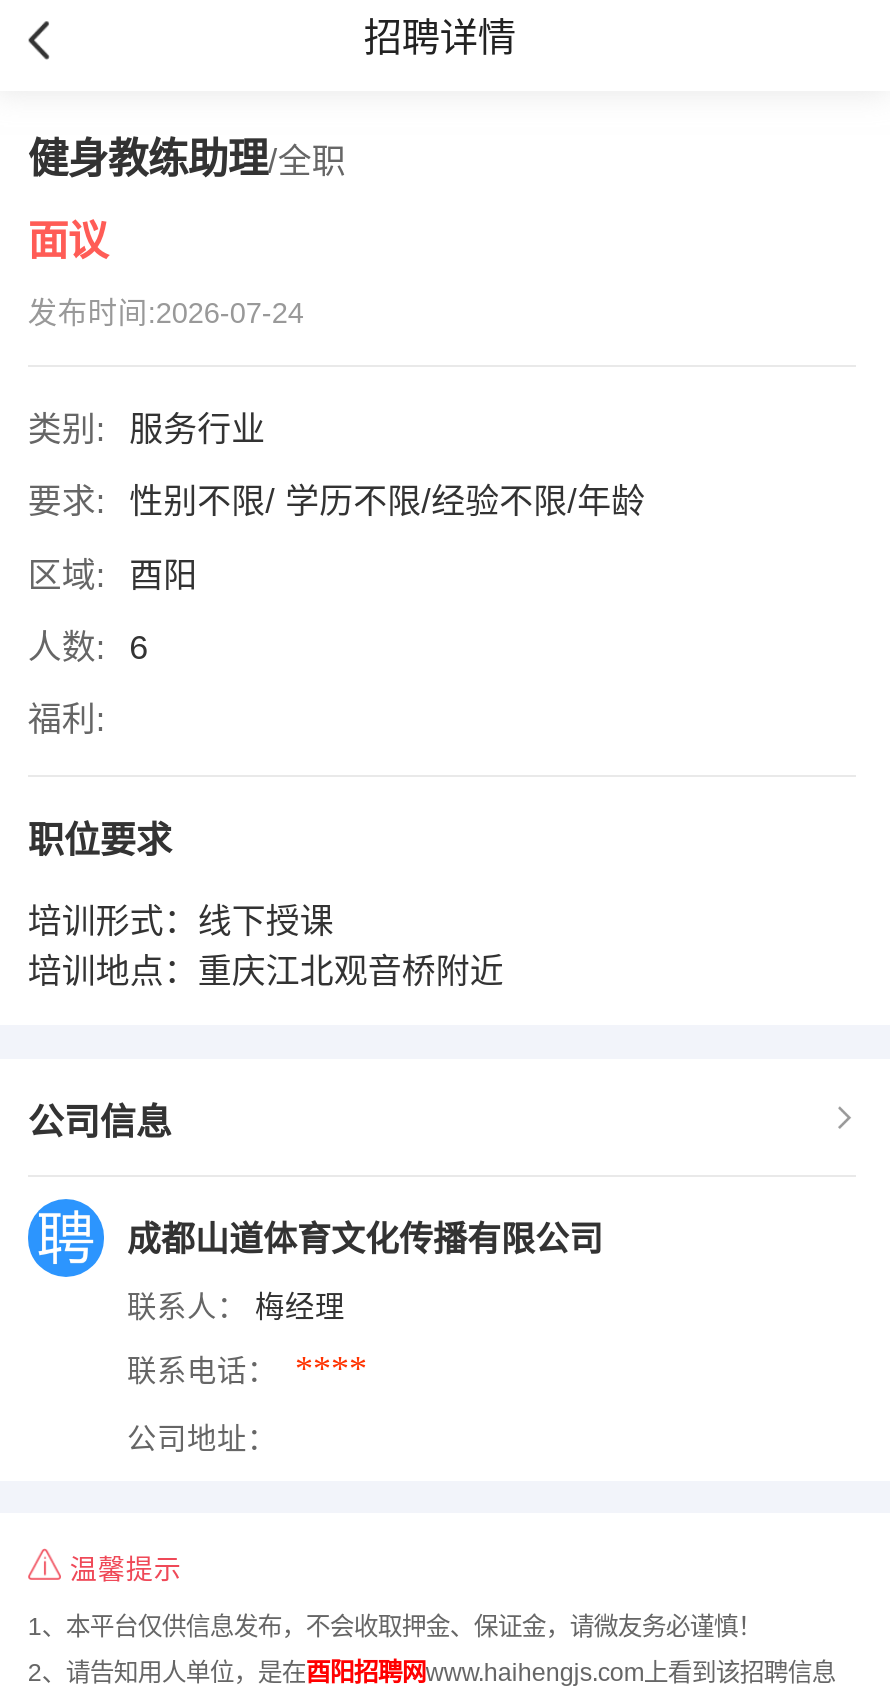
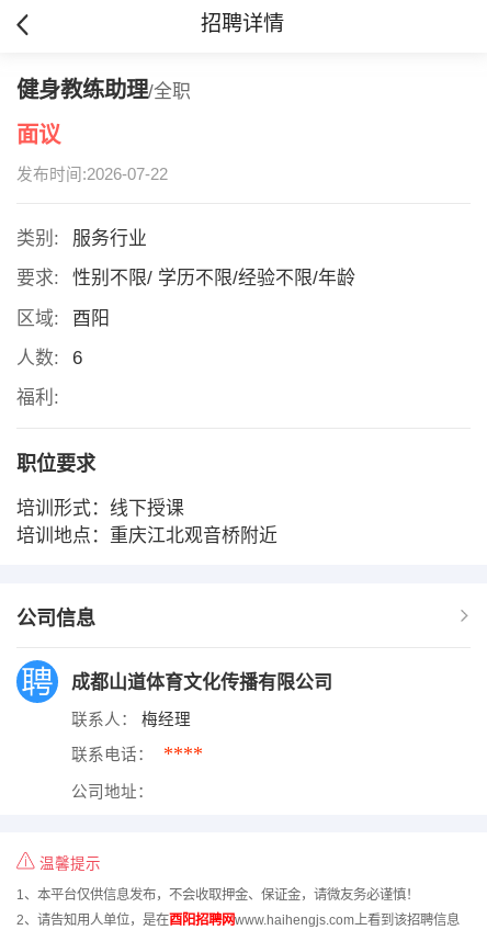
[28,297,304,329] 发布时间:2026-07-24 -> [16,166,168,183] 发布时间:2026-07-22

